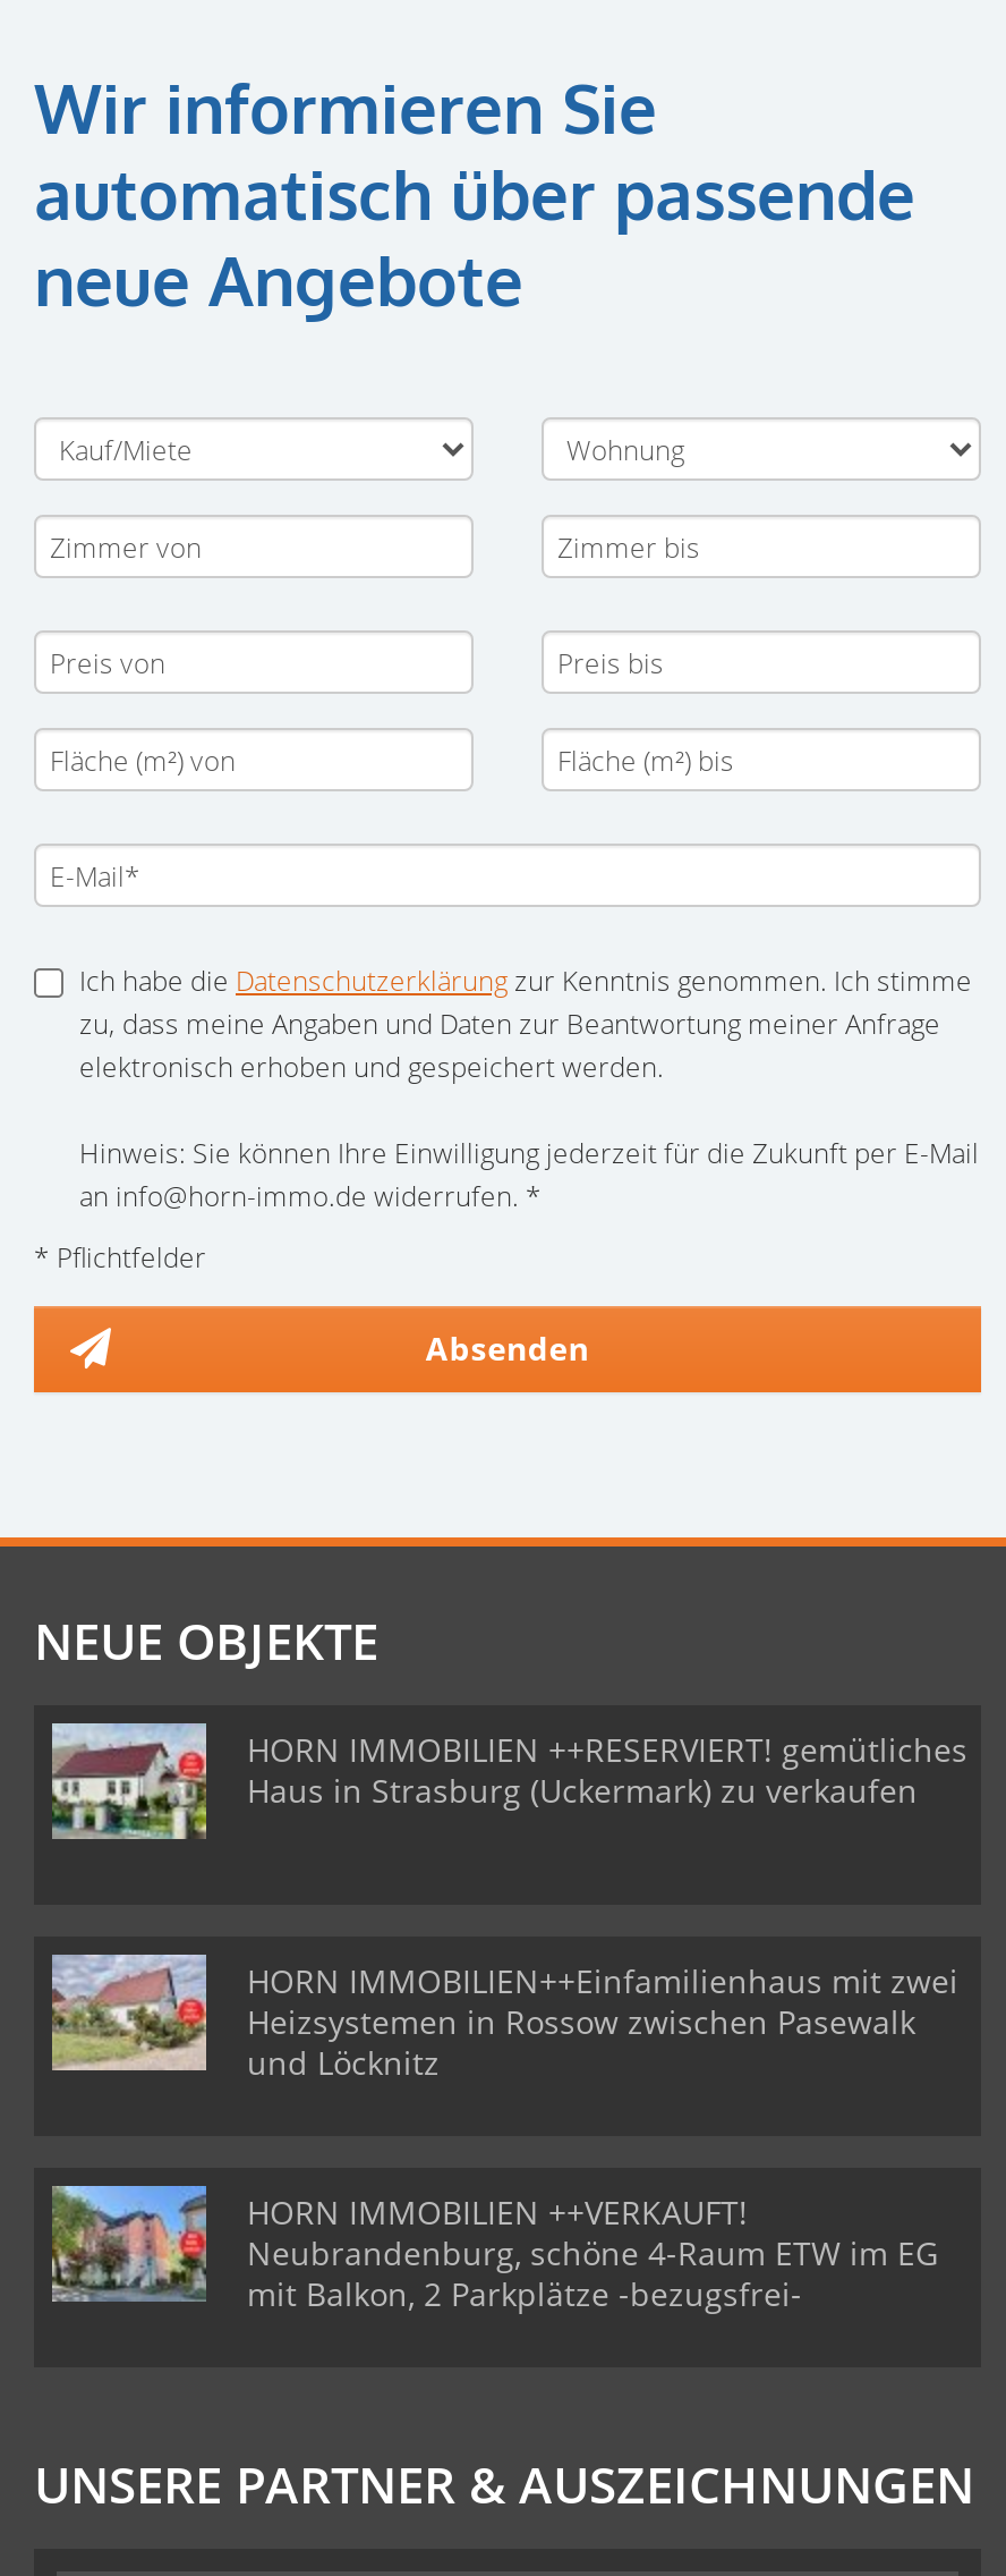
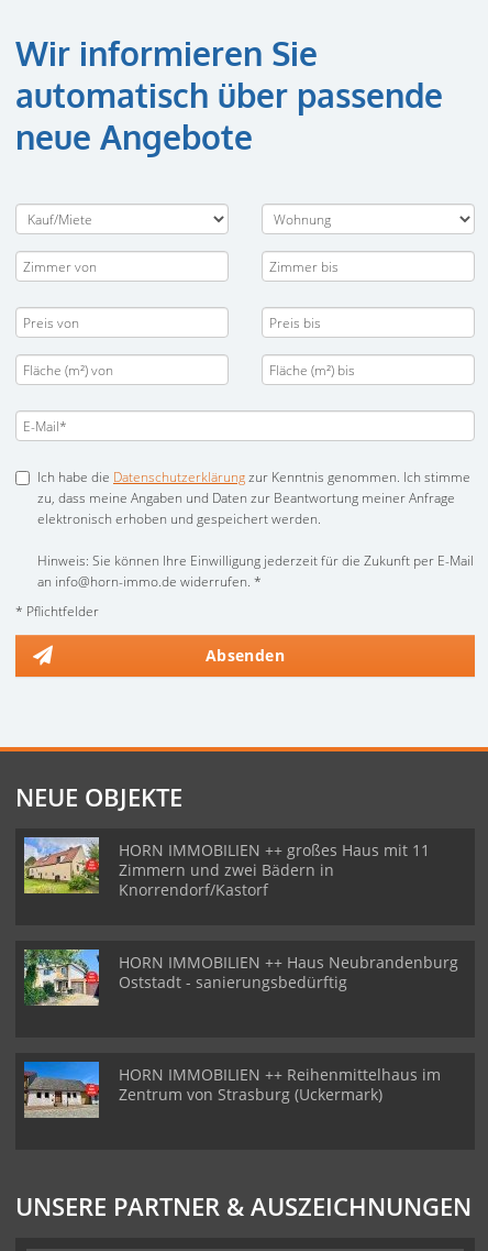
[52,1723,967,1841] [image] | HORN IMMOBILIEN ++RESERVIERT! gemütliches | Haus in Strasburg (Uckermark) zu verkaufen -> [23,837,430,900] [image] | HORN IMMOBILIEN ++ großes Haus mit 11 | Zimmern und zwei Bädern in | Knorrendorf/Kastorf
[50,1952,958,2084] [image] | HORN IMMOBILIEN++Einfamilienhaus mit zwei | Heizsystemen in Rossow zwischen Pasewalk | und Löcknitz -> [24,948,458,1006] [image] | HORN IMMOBILIEN ++ Haus Neubrandenburg | Oststadt - sanierungsbedürftig
[50,2184,938,2315] [image] | HORN IMMOBILIEN ++VERKAUFT! | Neubrandenburg, schöne 4-Raum ETW im EG | mit Balkon, 2 Parkplätze -bezugsfrei- -> [23,1061,441,1118] [image] | HORN IMMOBILIEN ++ Reihenmittelhaus im | Zentrum von Strasburg (Uckermark)

